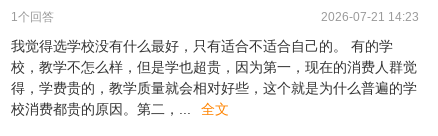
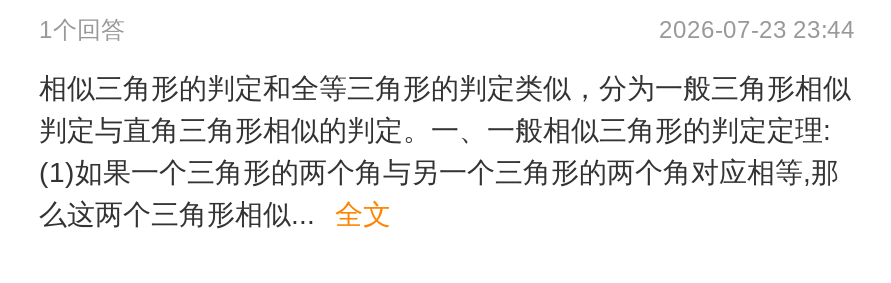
[321,10,419,24] 2026-07-21 14:23 -> [659,16,855,44] 2026-07-23 23:44
[11,38,417,117] 我觉得选学校没有什么最好，只有适合不适合自己的。 有的学 | 校，教学不怎么样，但是学也超贵，因为第一，现在的消费人群觉 | 得，学费贵的，教学质量就会相对好些，这个就是为什么普遍的学 | 校消费都贵的原因。第二，... -> [39,72,851,230] 相似三角形的判定和全等三角形的判定类似，分为一般三角形相似 | 判定与直角三角形相似的判定。一、一般相似三角形的判定定理: | (1)如果一个三角形的两个角与另一个三角形的两个角对应相等,那 | 么这两个三角形相似...

